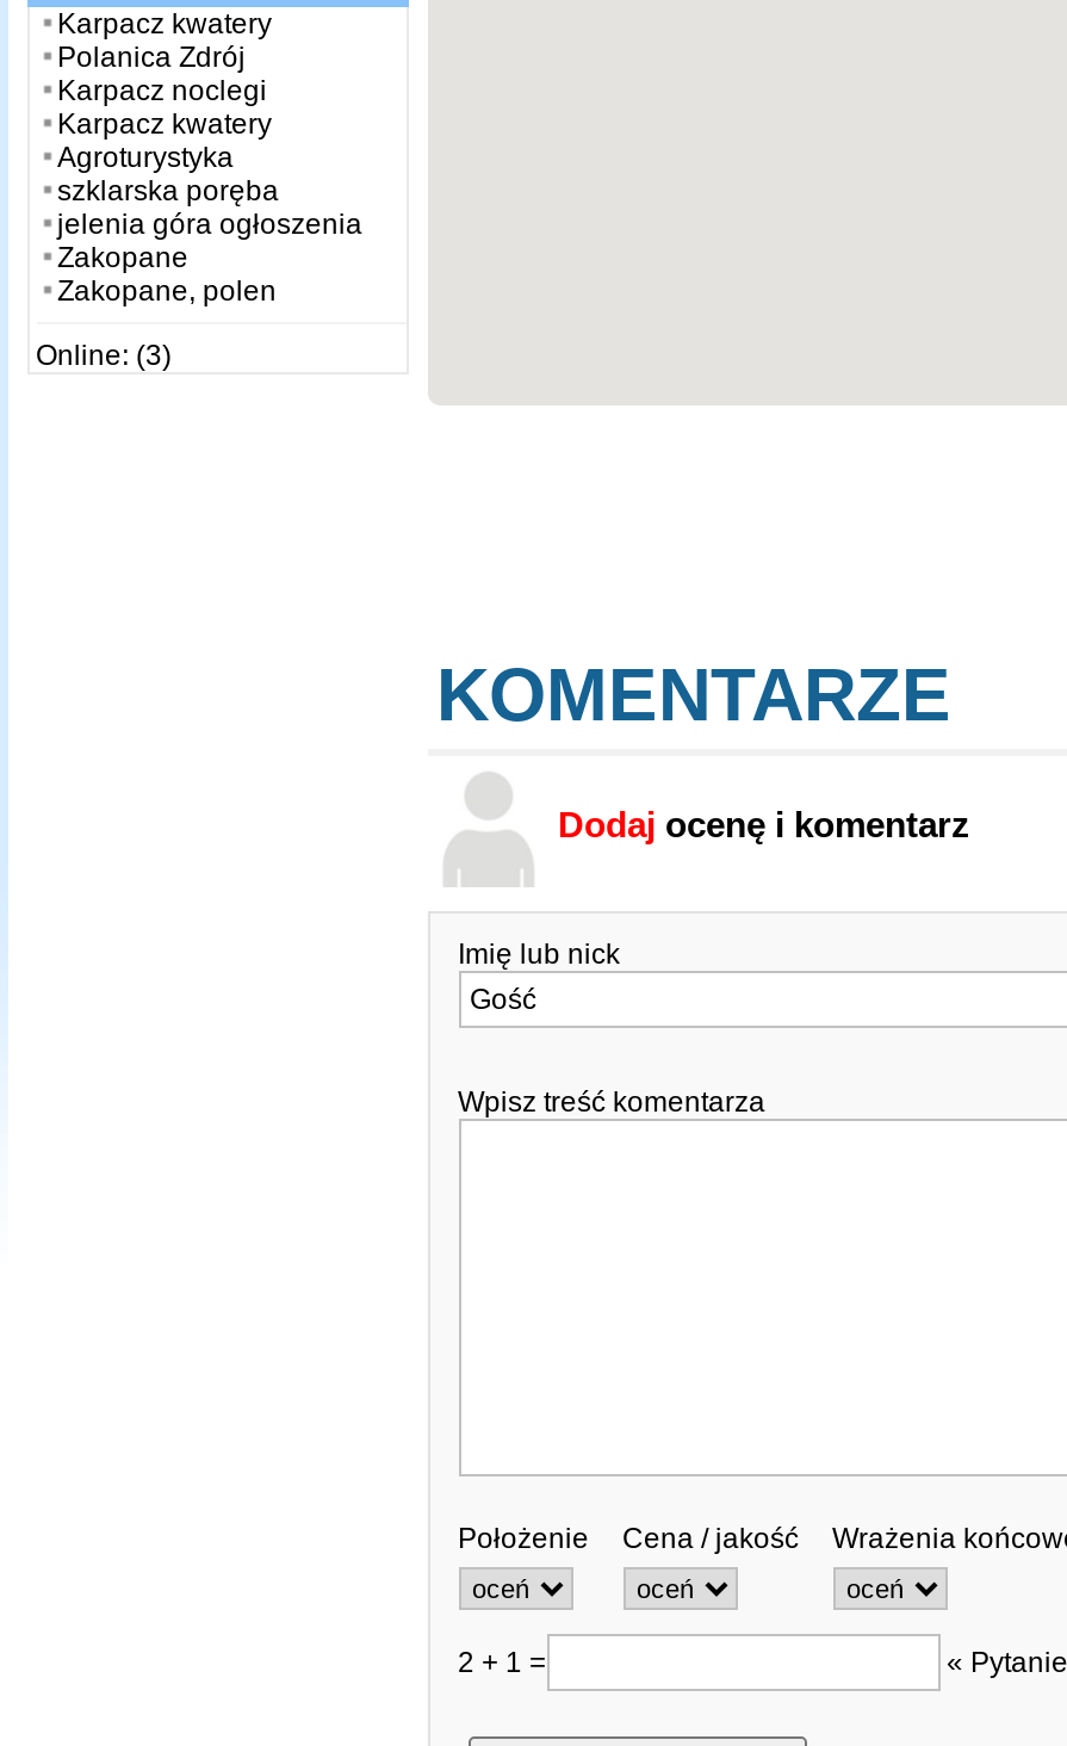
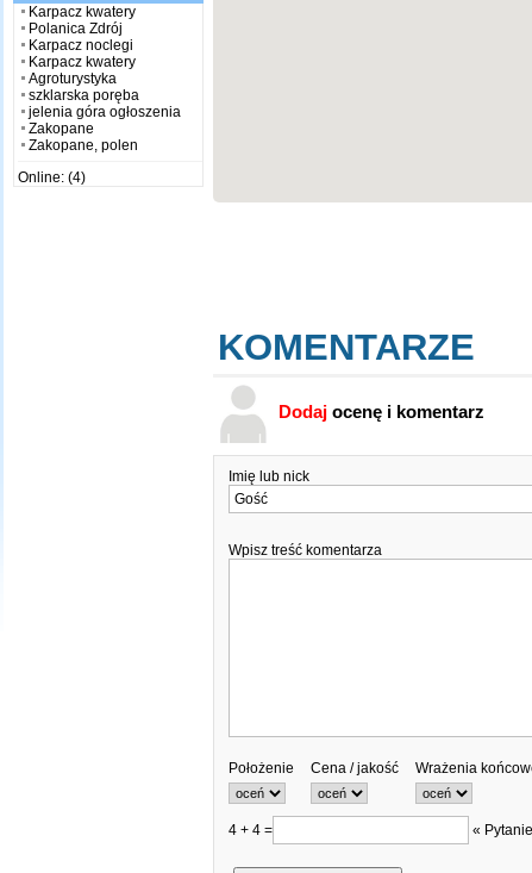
[36,338,172,371] Online: (3) -> [17,169,85,185] Online: (4)
[458,1645,546,1678] 2 + 1 = -> [228,821,272,838] 4 + 4 =

